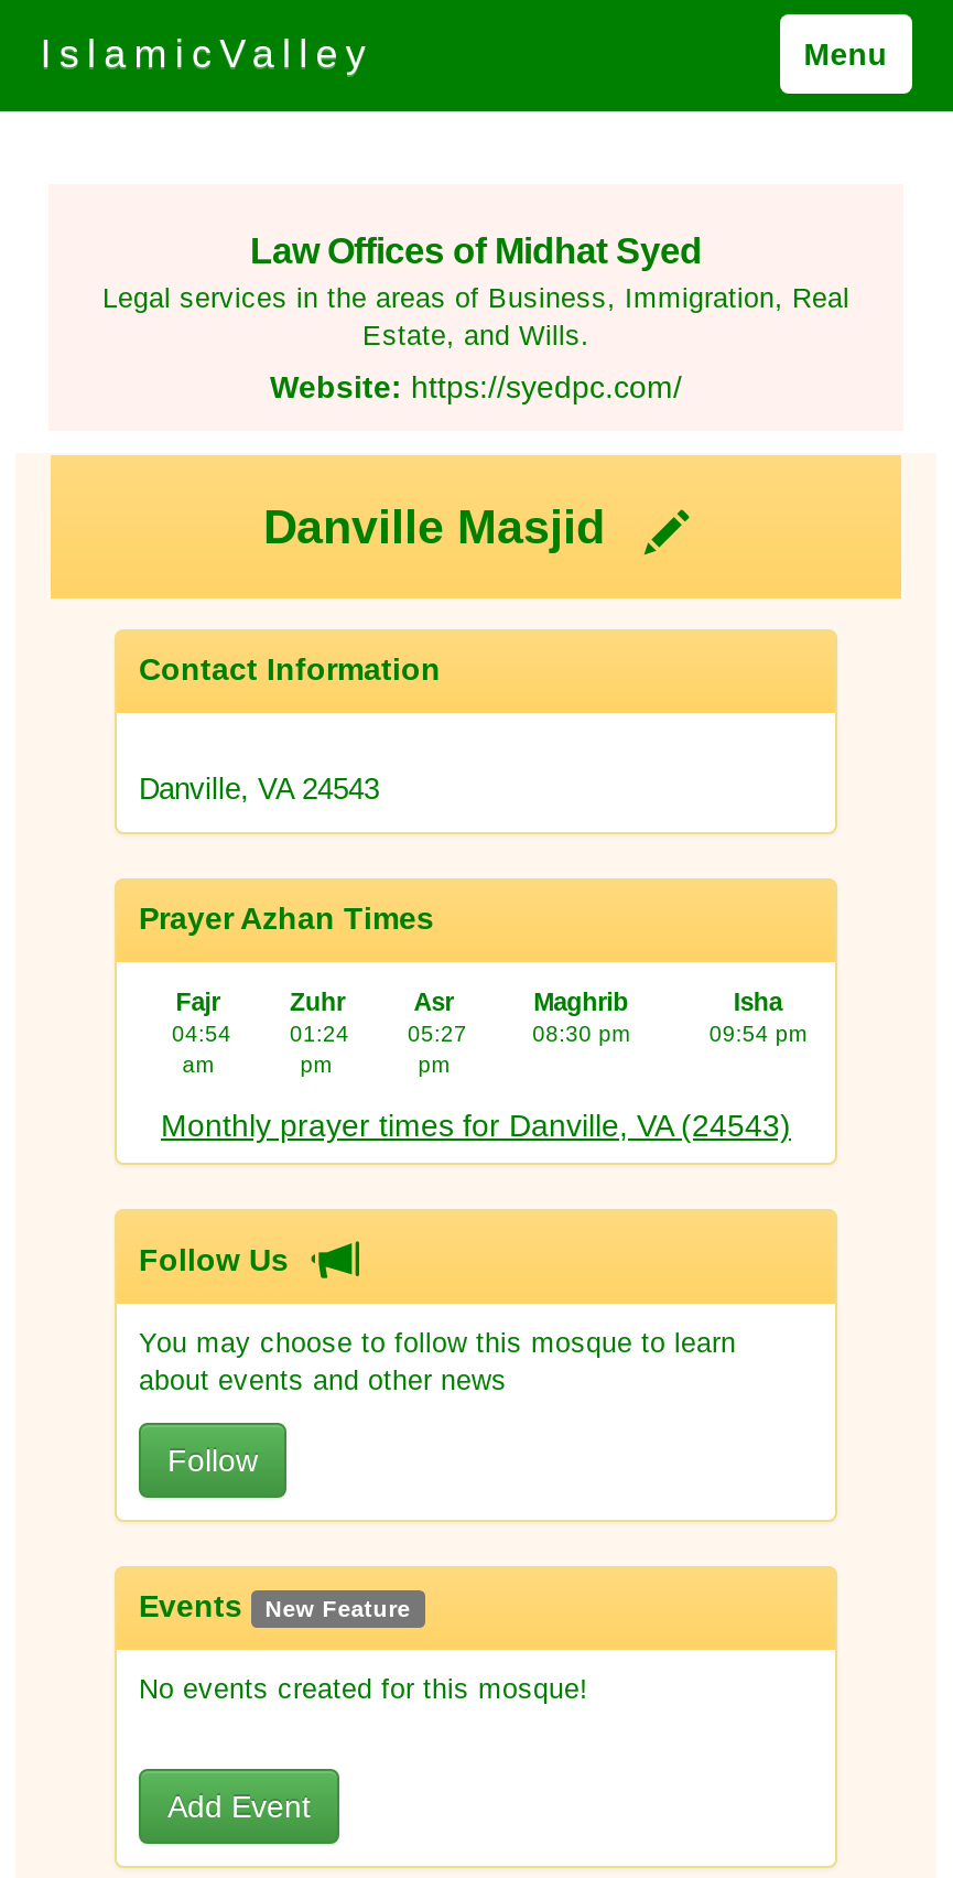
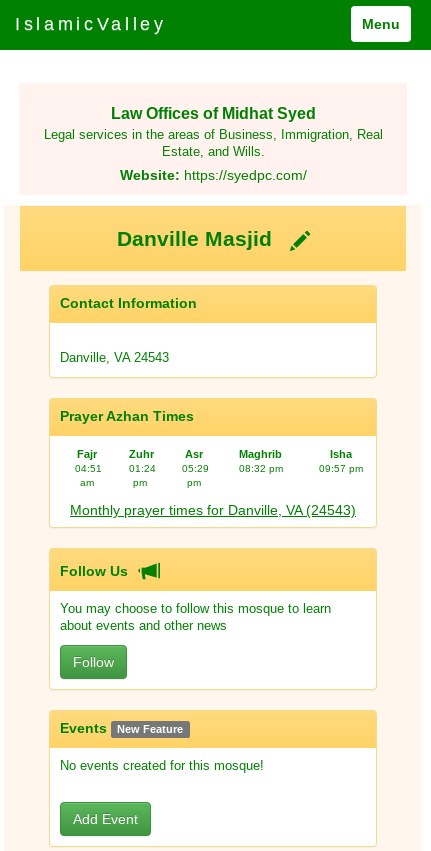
[172,1022,231,1046] 04:54 -> [75,463,102,474] 04:51
[408,1022,467,1046] 05:27 -> [182,463,209,474] 05:29
[532,1022,629,1046] 08:30 pm -> [239,463,283,474] 08:32 pm
[709,1022,806,1046] 09:54 pm -> [319,463,363,474] 09:57 pm

